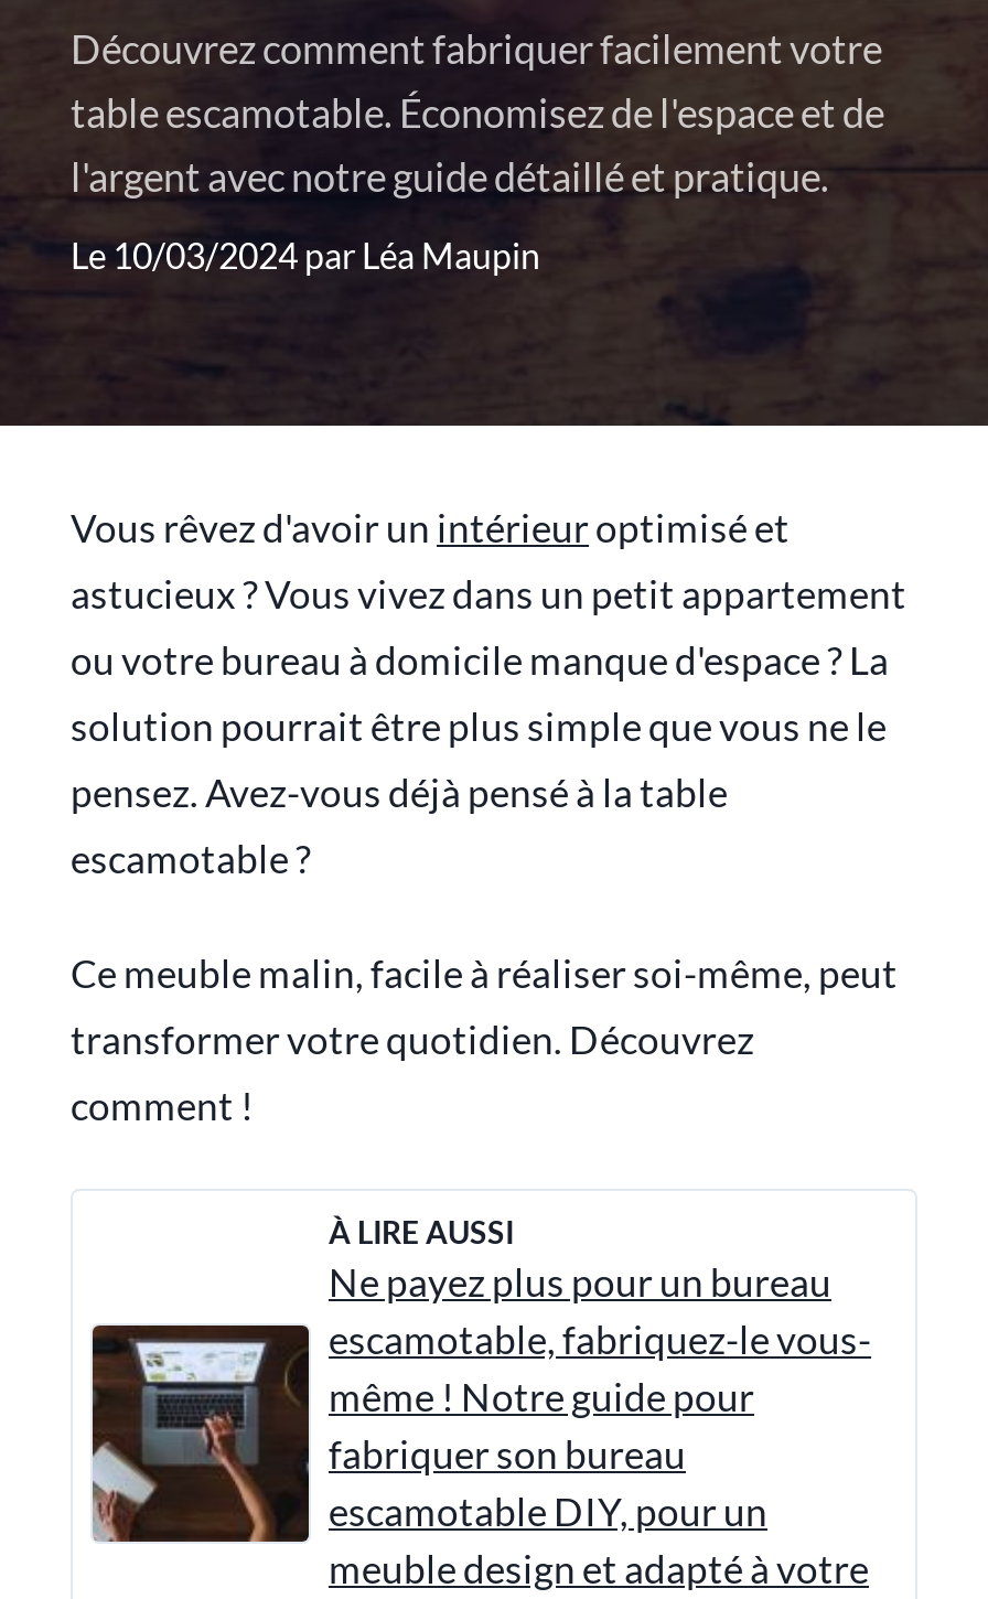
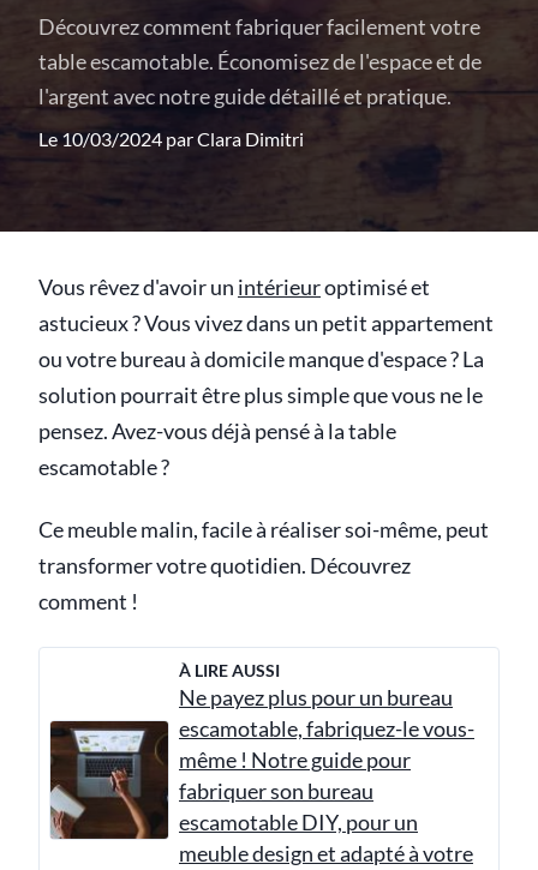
[71,234,540,276] Le 10/03/2024 par Léa Maupin -> [38,127,304,150] Le 10/03/2024 par Clara Dimitri

